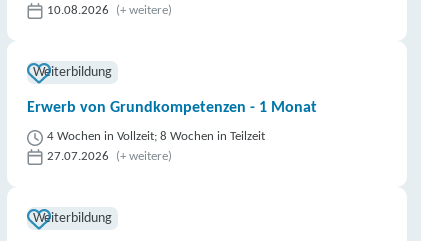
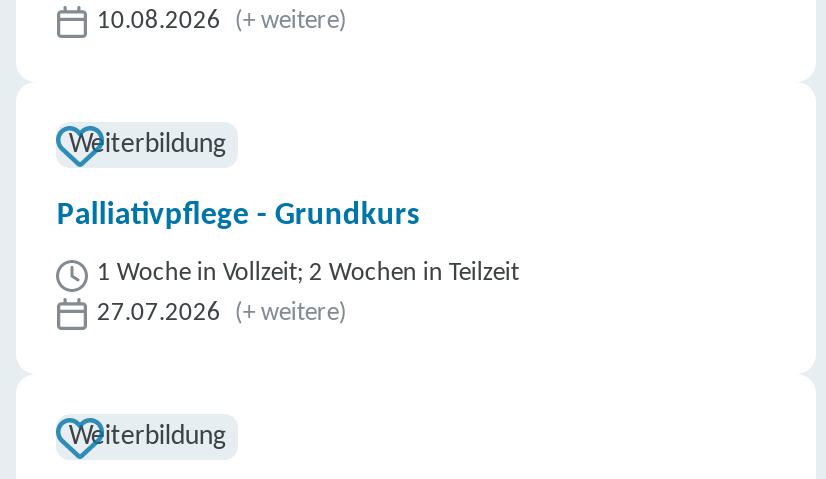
[27,100,317,116] Erwerb von Grundkompetenzen - 1 Monat -> [57,200,419,232] Palliativpflege - Grundkurs
[47,130,265,143] 4 Wochen in Vollzeit; 8 Wochen in Teilzeit -> [97,260,519,286] 1 Woche in Vollzeit; 2 Wochen in Teilzeit

